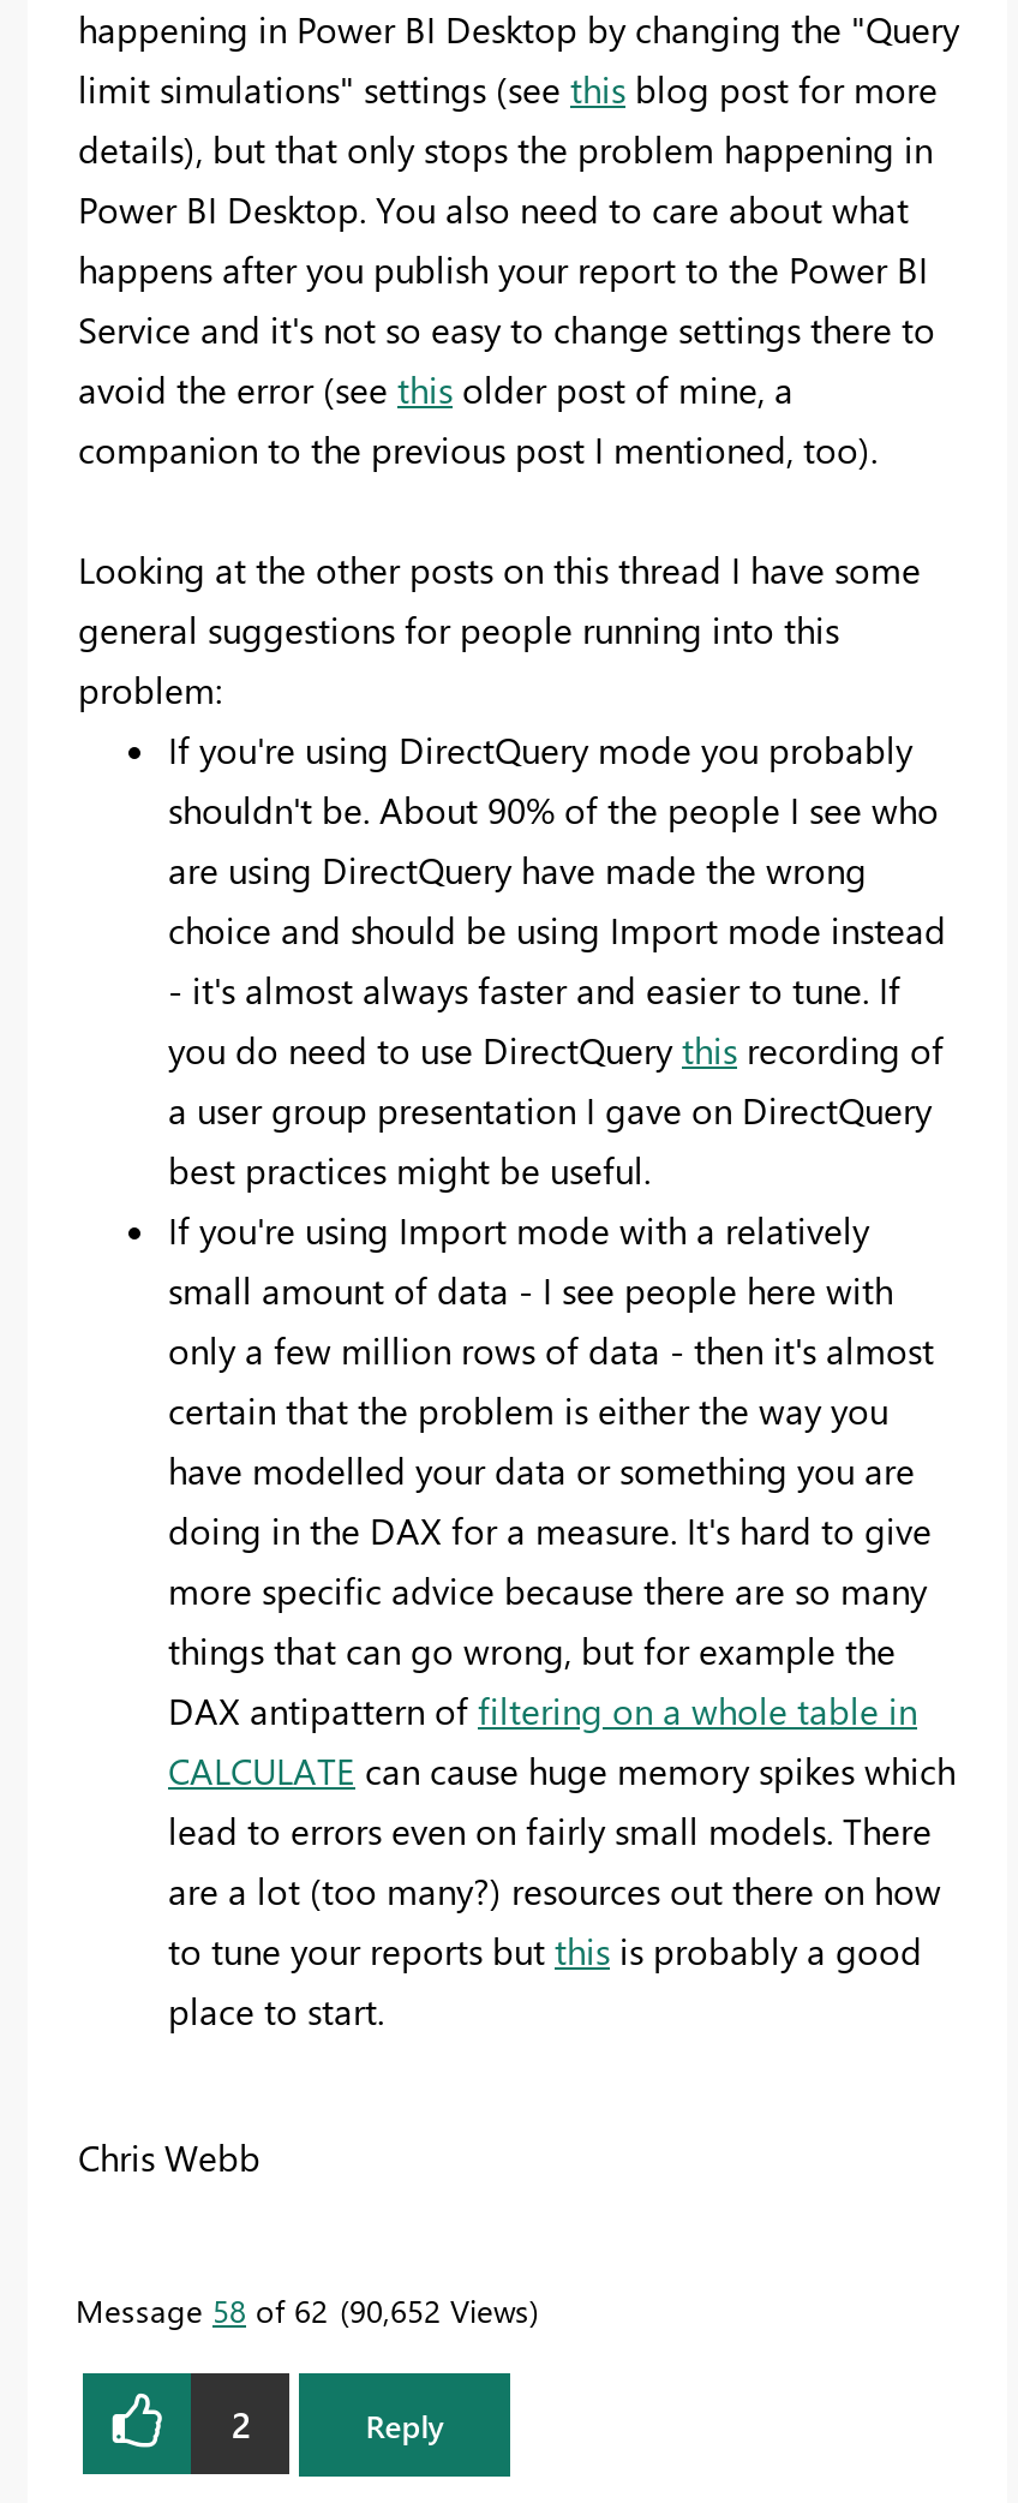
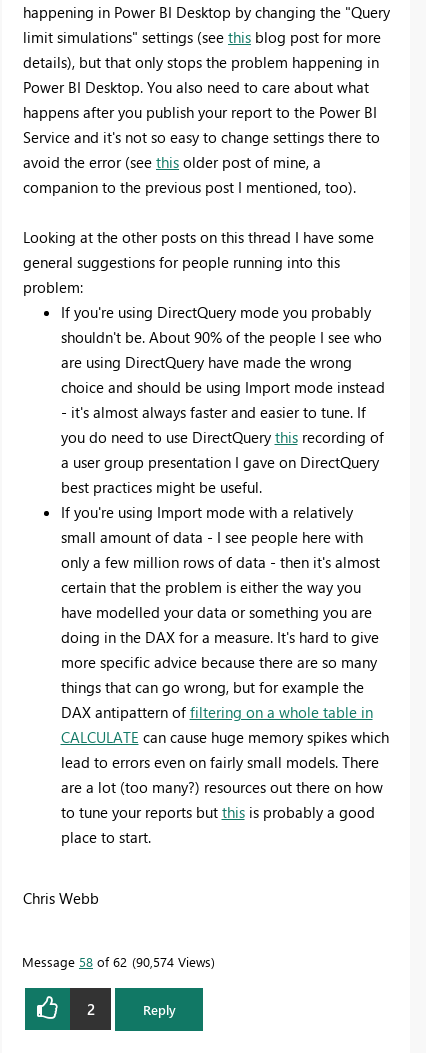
[76,2290,529,2331] Message 58 of 62 90,652 Views -> [22,953,211,970] Message 58 of 62 90,574 Views

